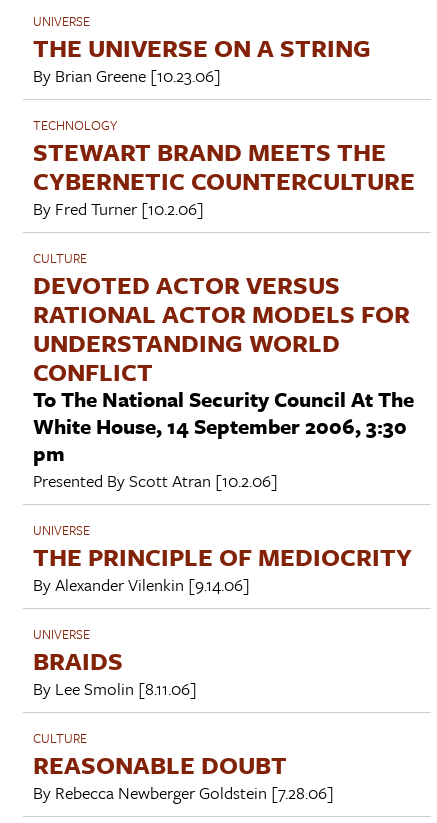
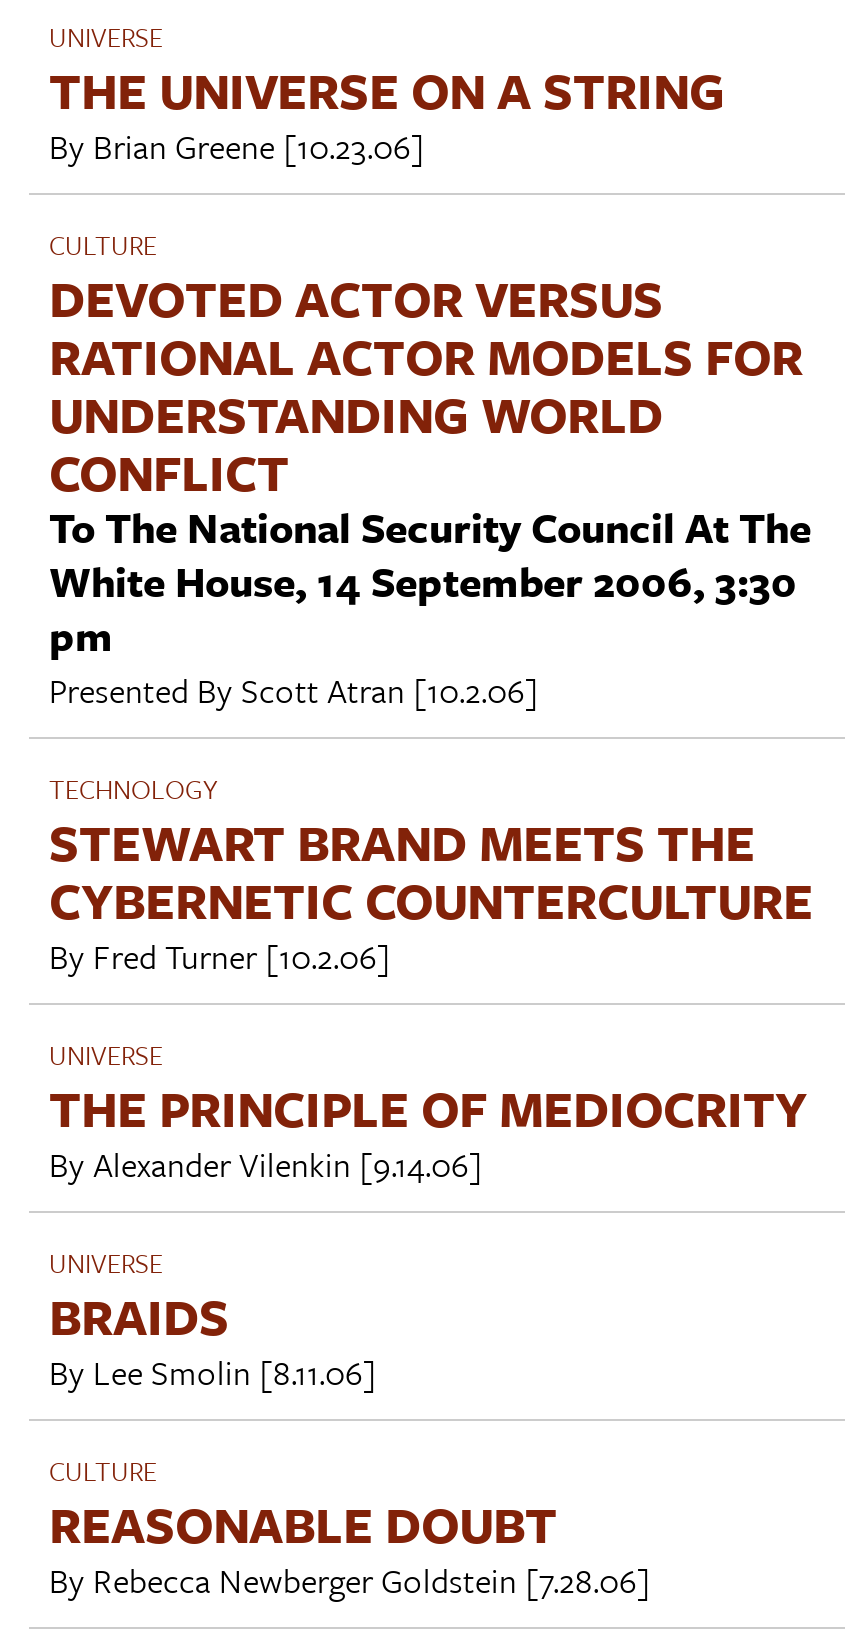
moved [33,115,415,221] -> [49,768,813,980]: TECHNOLOGY | STEWART BRAND MEETS THE | CYBERNETIC COUNTERCULTURE | By Fred Turner [10.2.06]
moved [33,248,414,493] -> [49,224,811,714]: CULTURE | DEVOTED ACTOR VERSUS | RATIONAL ACTOR MODELS FOR | ... | pm | Presented By Scott Atran [10.2.06]

